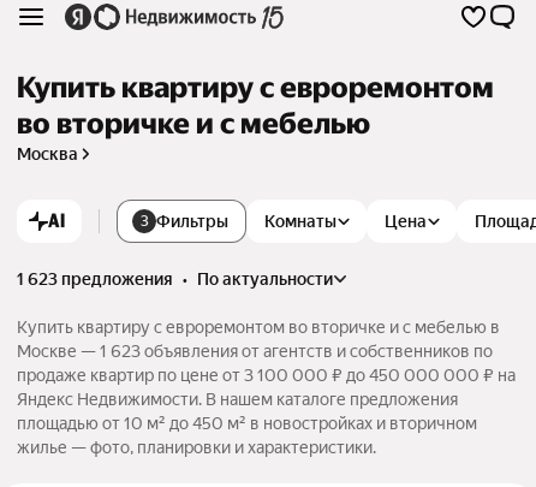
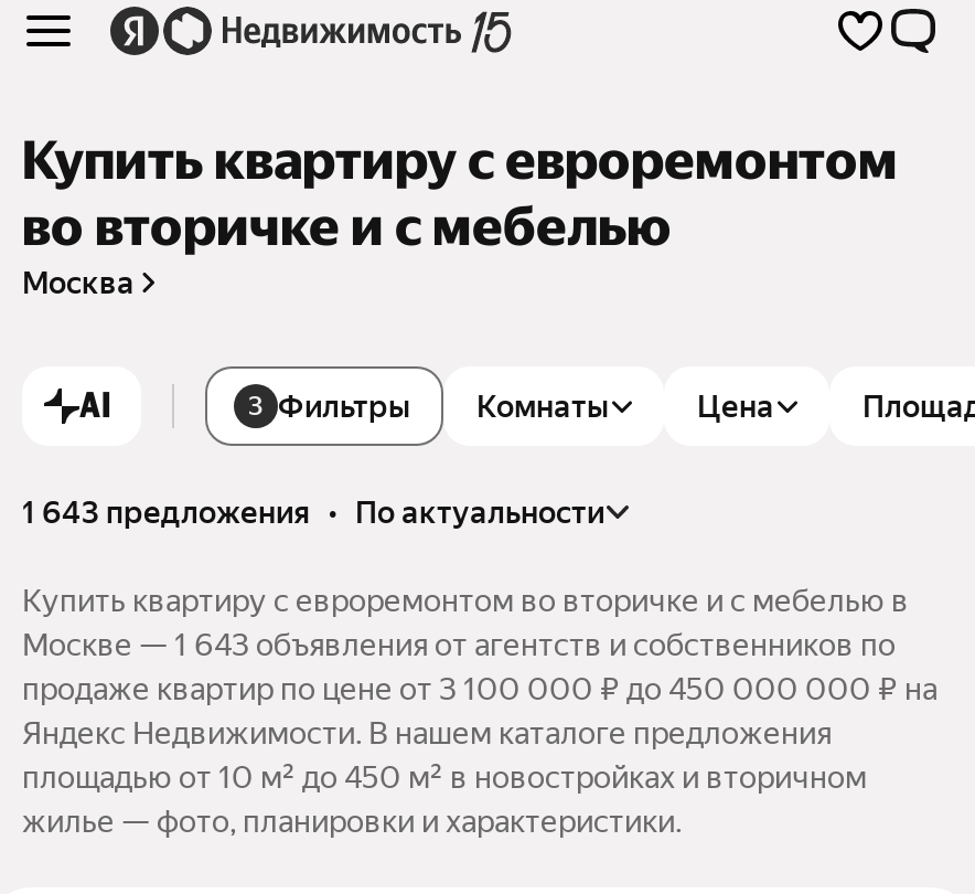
[17,269,333,288] 1 623 предложения • по актуальности -> [22,494,604,529] 1 643 предложения • по актуальности
[17,341,493,361] Москве — 1 623 объявления от агентств и собственников по -> [22,626,896,662] Москве — 1 643 объявления от агентств и собственников по

